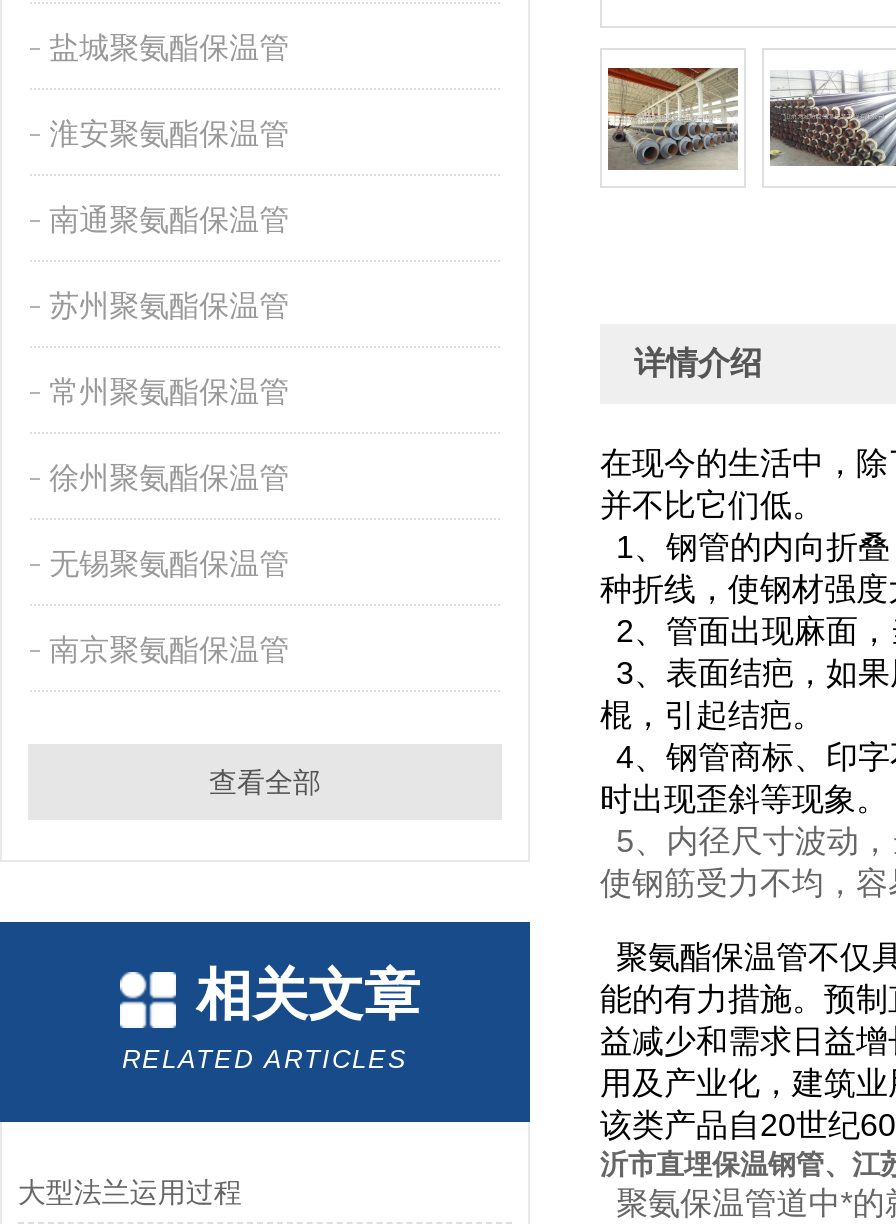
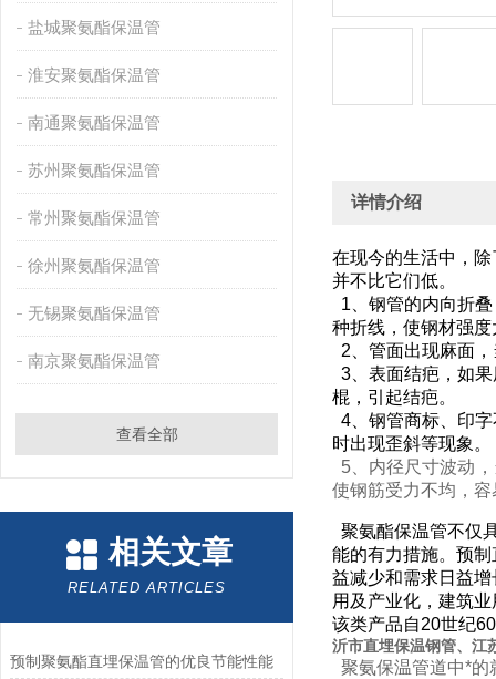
[606,66,740,172] [image] -> none
[768,70,890,168] [image] -> none
[18,1176,242,1208] 大型法兰运用过程 -> [10,652,273,670] 预制聚氨酯直埋保温管的优良节能性能

